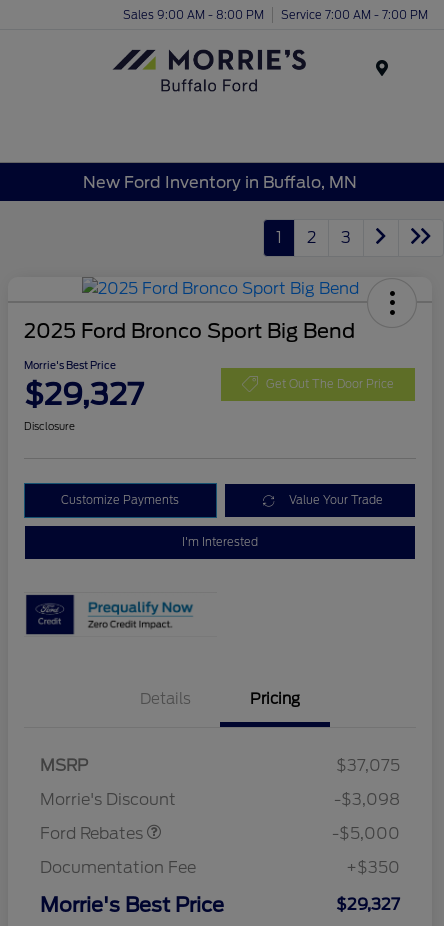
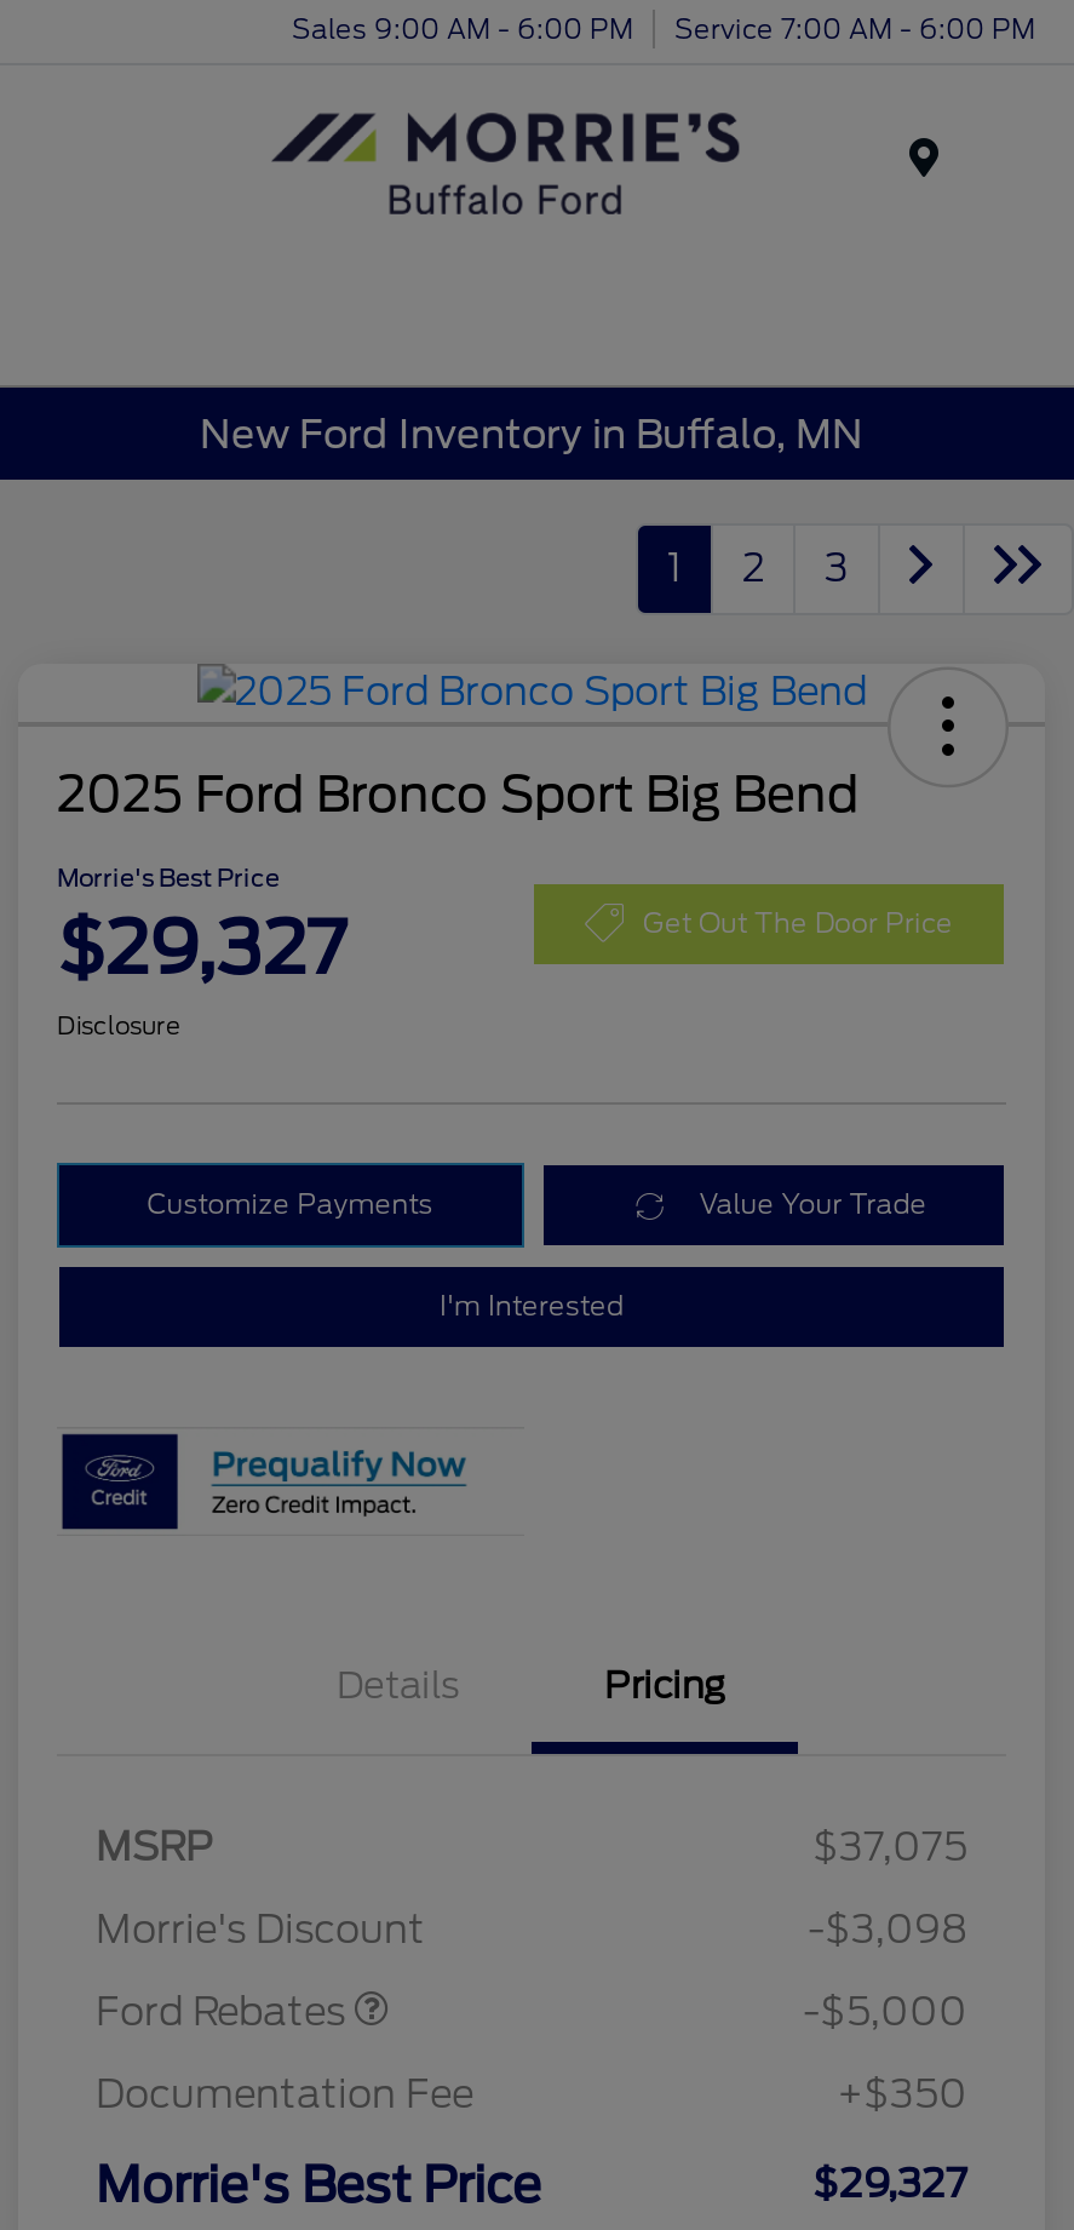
[123,7,264,21] Sales 9:00 AM - 8:00 PM -> [292,11,633,45] Sales 9:00 AM - 6:00 PM
[281,7,428,21] Service 7:00 AM - 7:00 PM -> [674,11,1035,45] Service 7:00 AM - 6:00 PM

